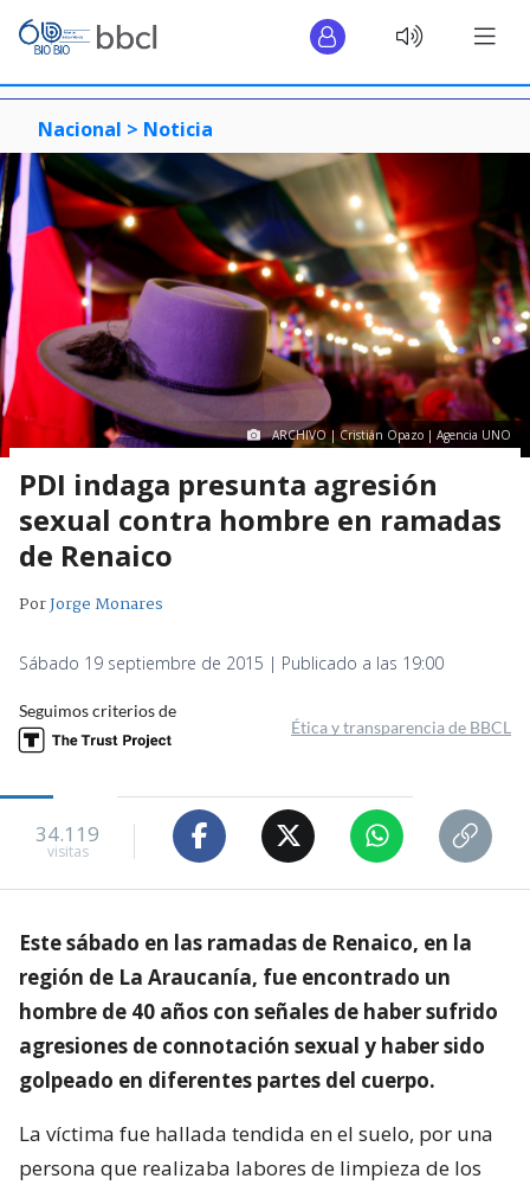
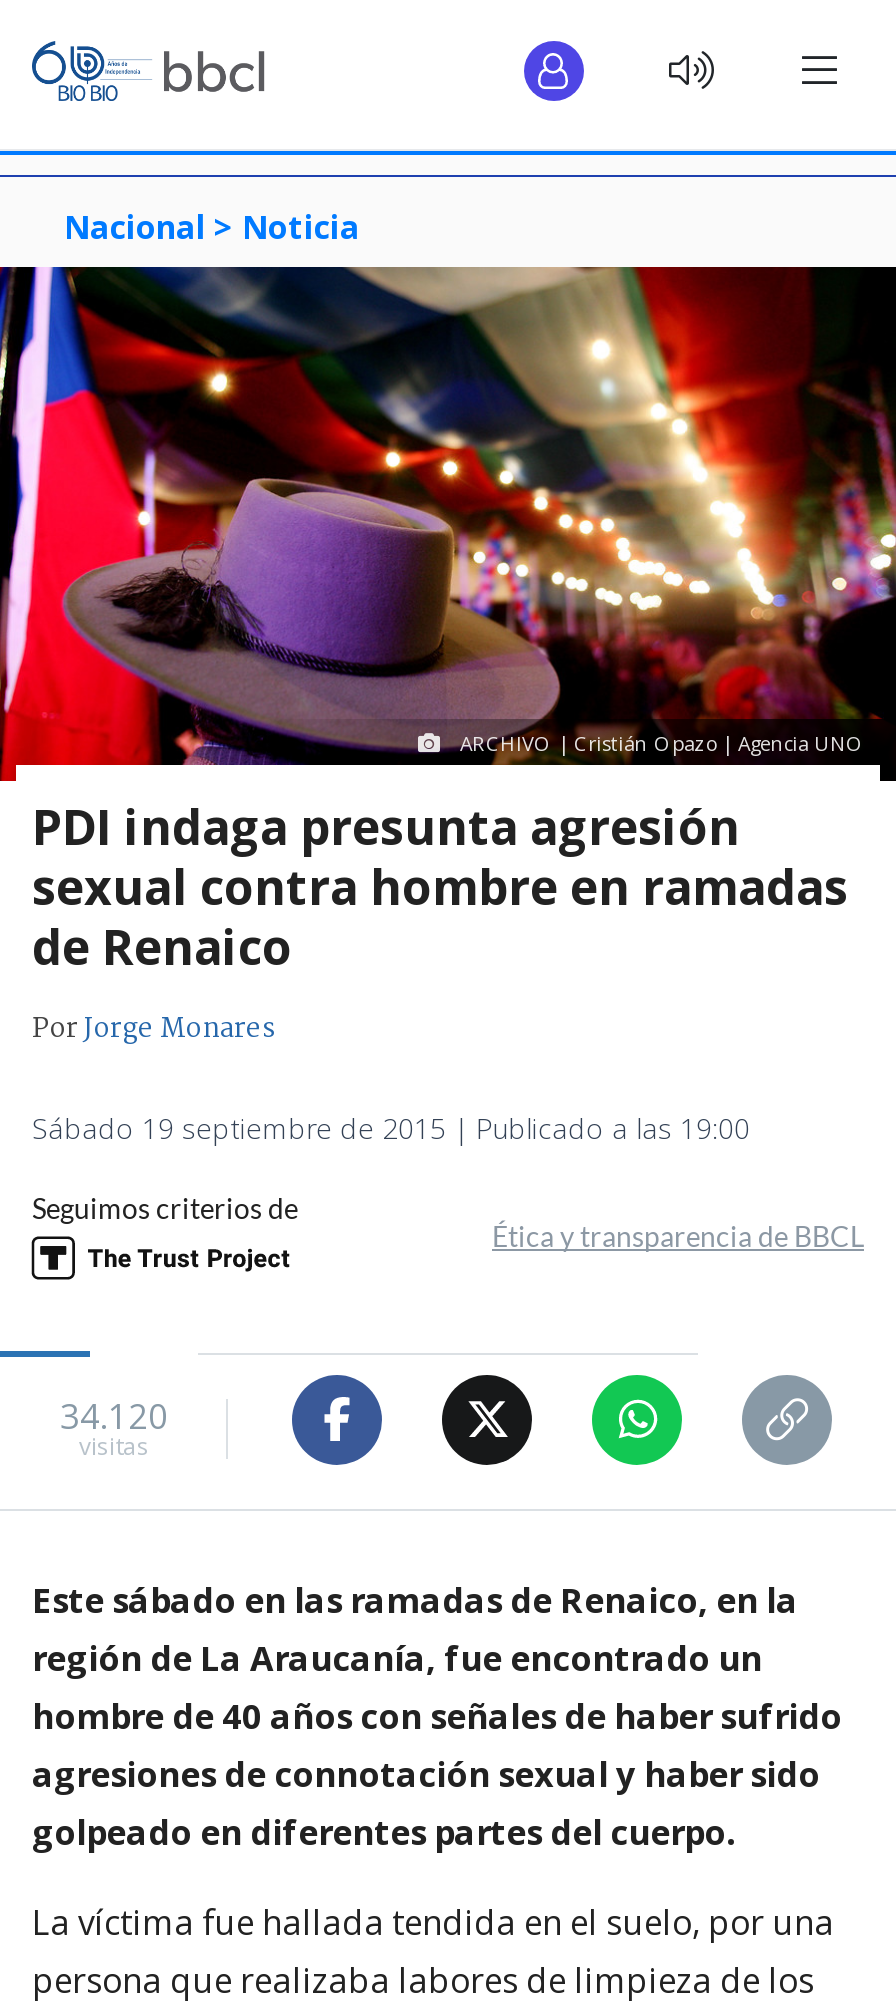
[35,820,99,848] 34.119 -> [60,1394,168,1440] 34.120

